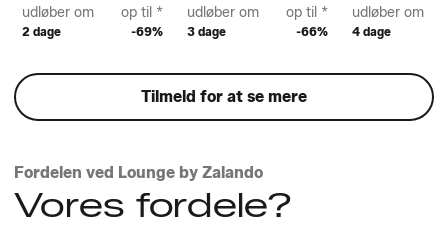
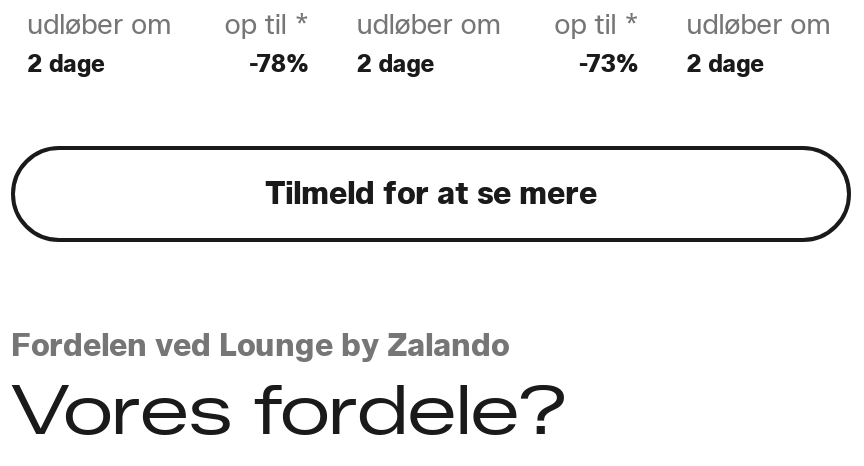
[131,23,163,38] -69% -> [249,47,309,77] -78%
[187,23,226,38] 3 dage -> [357,47,435,77] 2 dage
[296,23,328,38] -66% -> [578,47,638,77] -73%
[352,23,391,38] 4 dage -> [686,47,764,77] 2 dage

